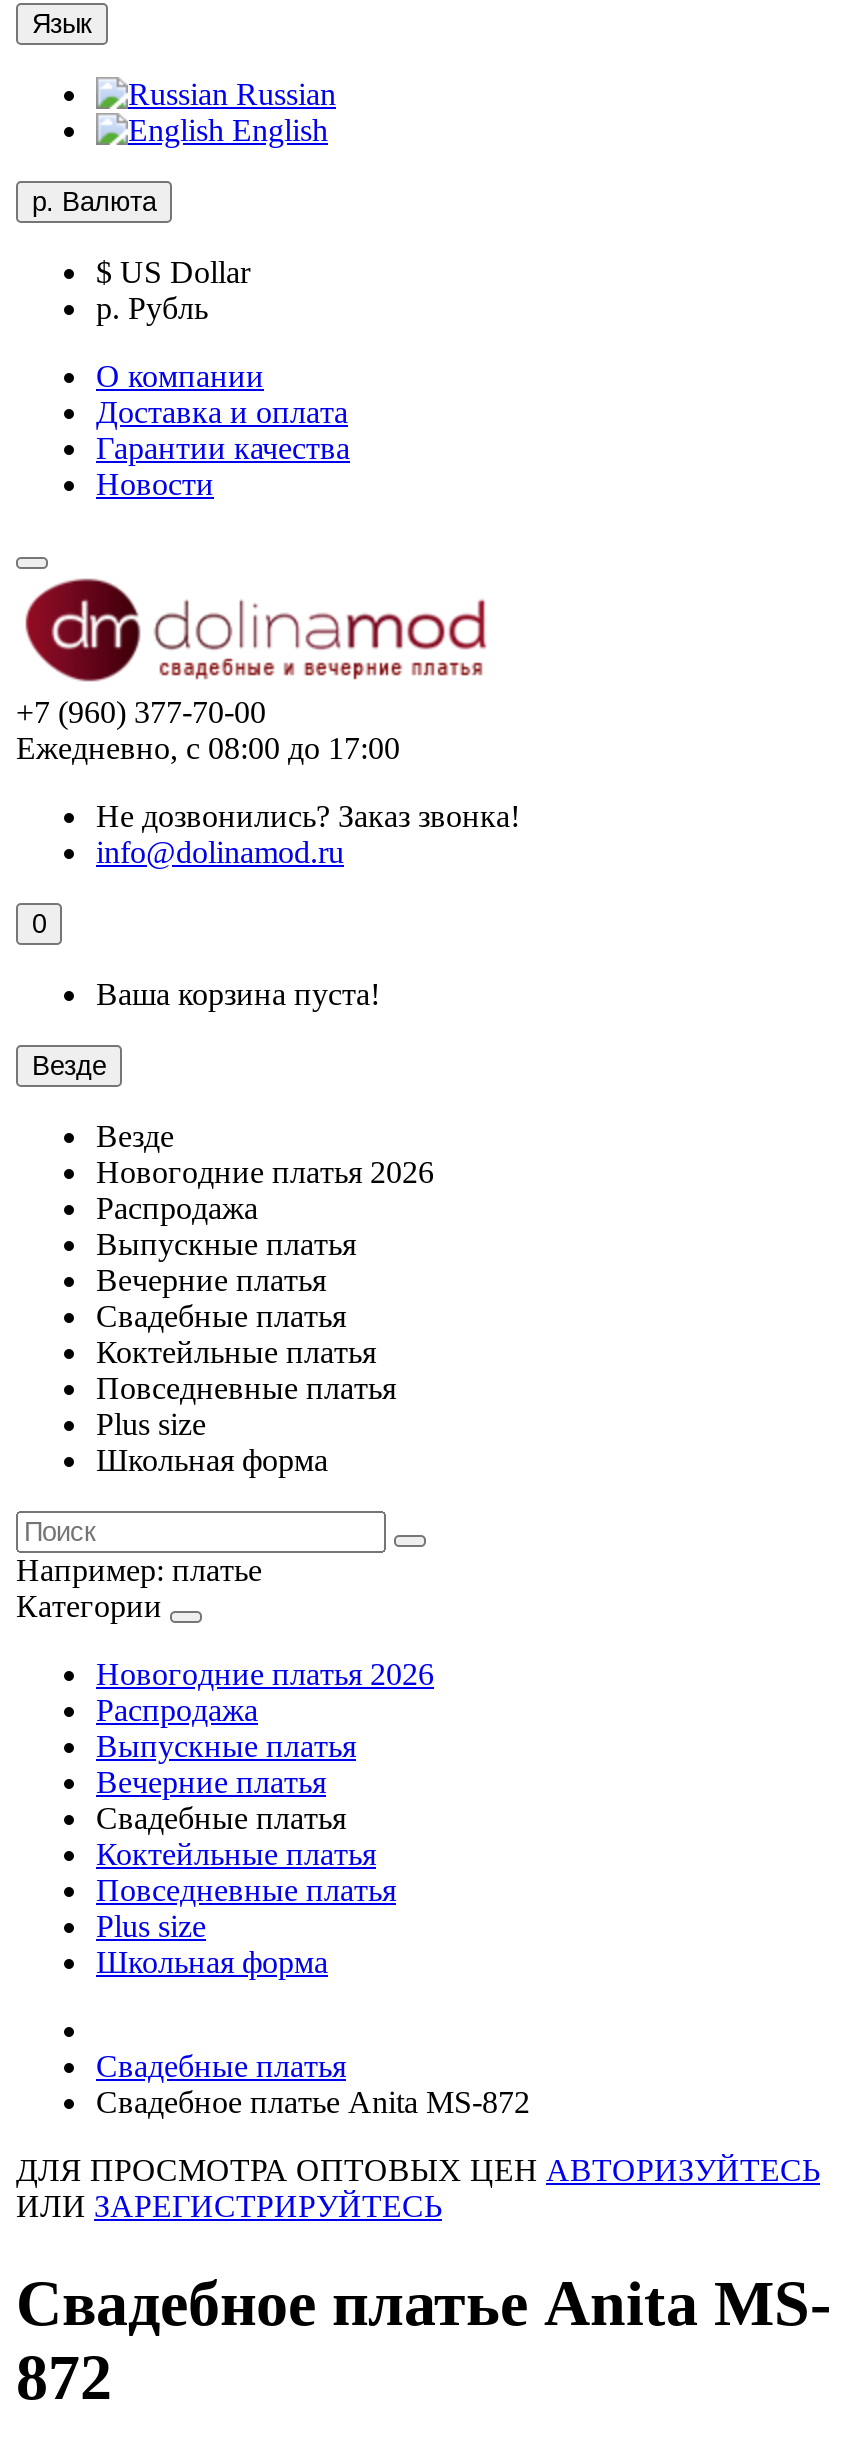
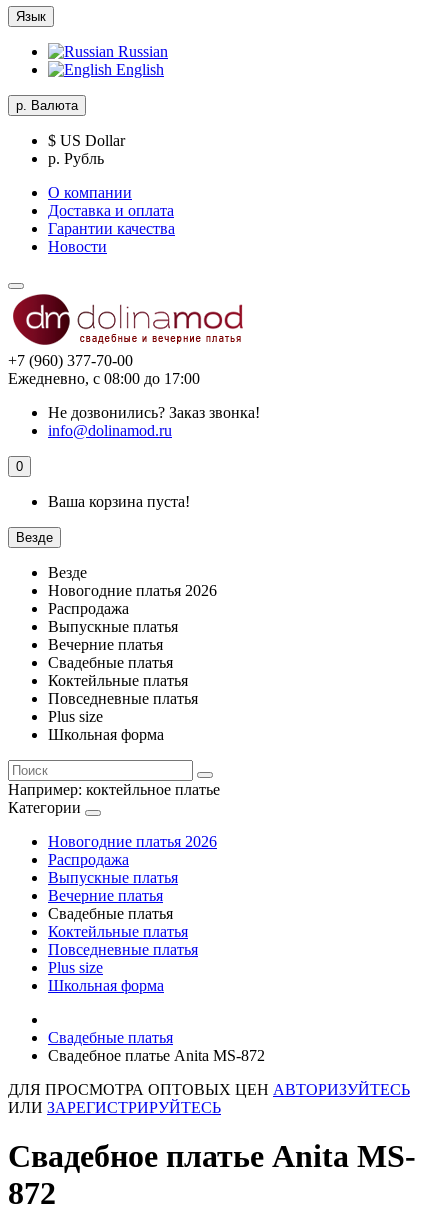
[16,1553,262,1587] Например:платье -> [8,781,220,798] Например:коктейльное платье

